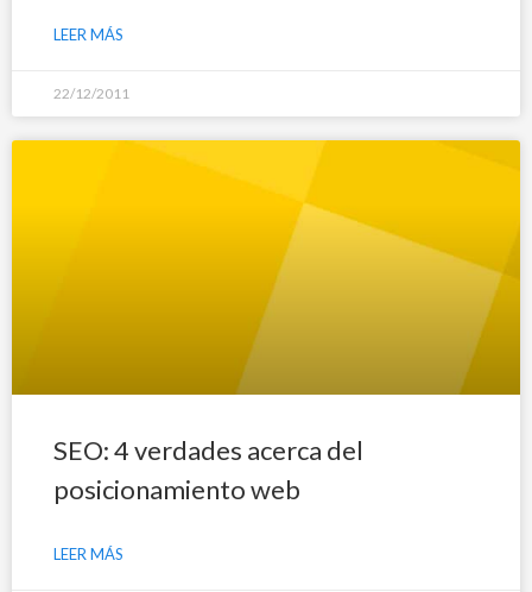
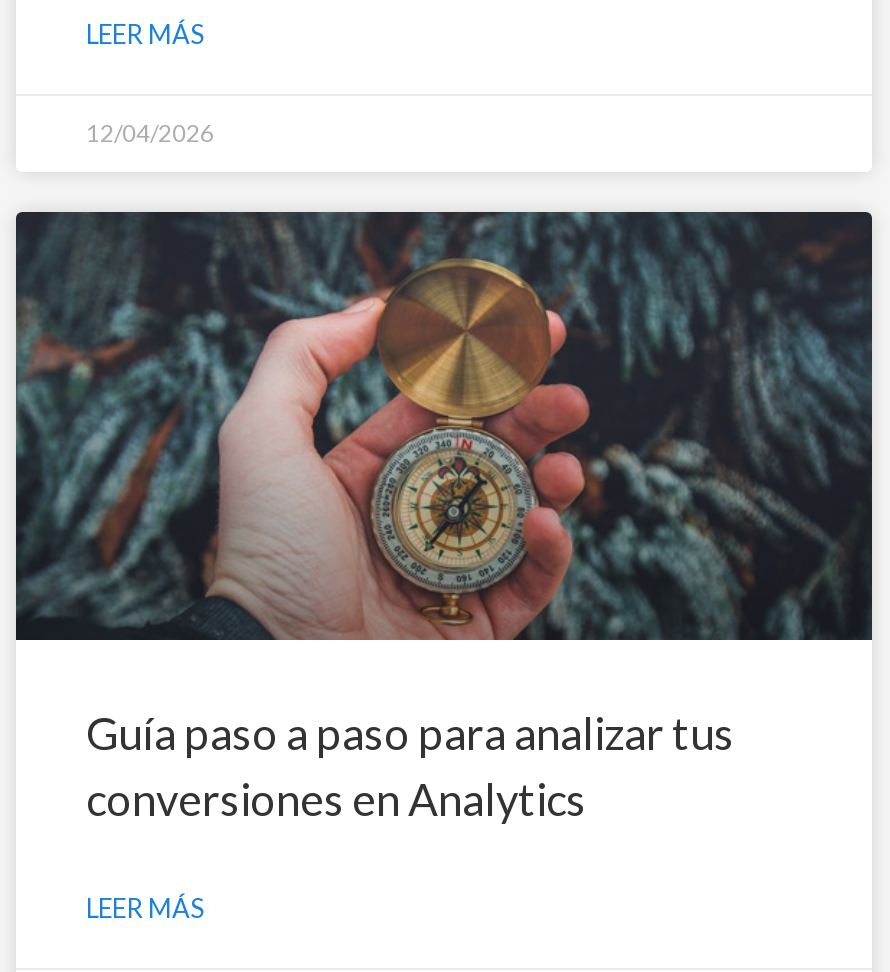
[53,85,129,103] 22/12/2011 -> [86,119,214,149] 12/04/2026
[11,139,521,506] [image] | SEO: 4 verdades acerca del | posicionamiento web -> [14,210,874,827] [image] | Guía paso a paso para analizar tus | conversiones en Analytics

